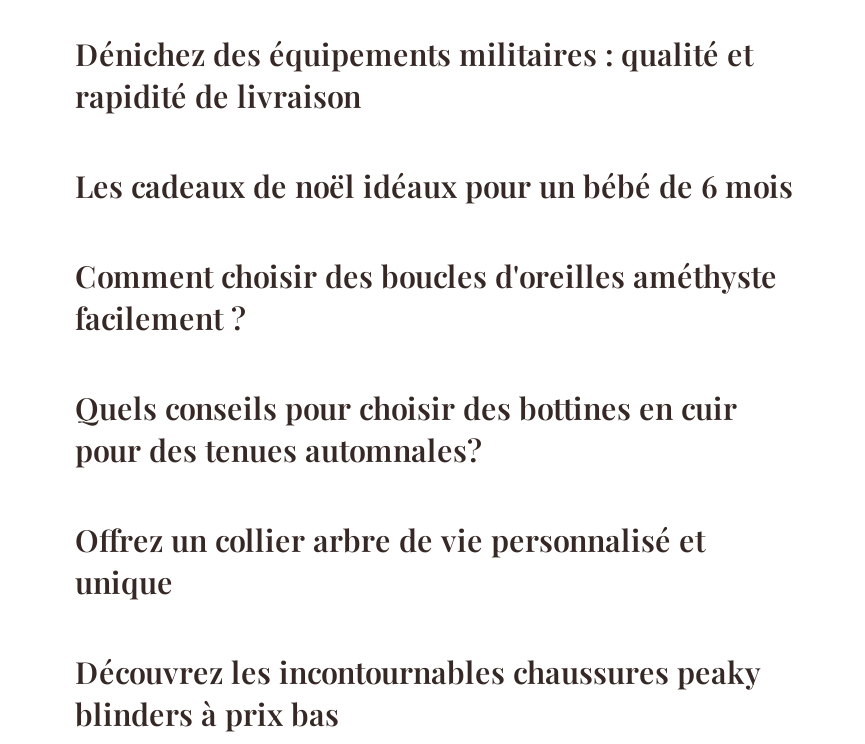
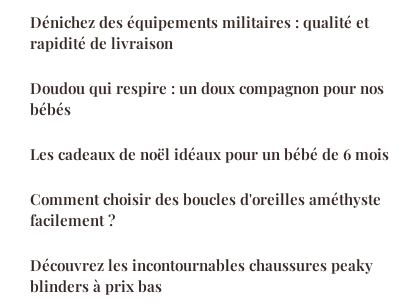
none -> [30,78,384,119] Doudou qui respire : un doux compagnon pour nos | bébés
moved [75,166,793,338] -> [30,144,389,230]: Les cadeaux de noël idéaux pour un bébé de 6 mois | Comment choisir des boucles d'oreilles améthyste | facilement ?
[75,388,737,602] Quels conseils pour choisir des bottines en cuir | pour des tenues automnales? | Offrez un collier arbre de vie personnalisé et | unique -> none

